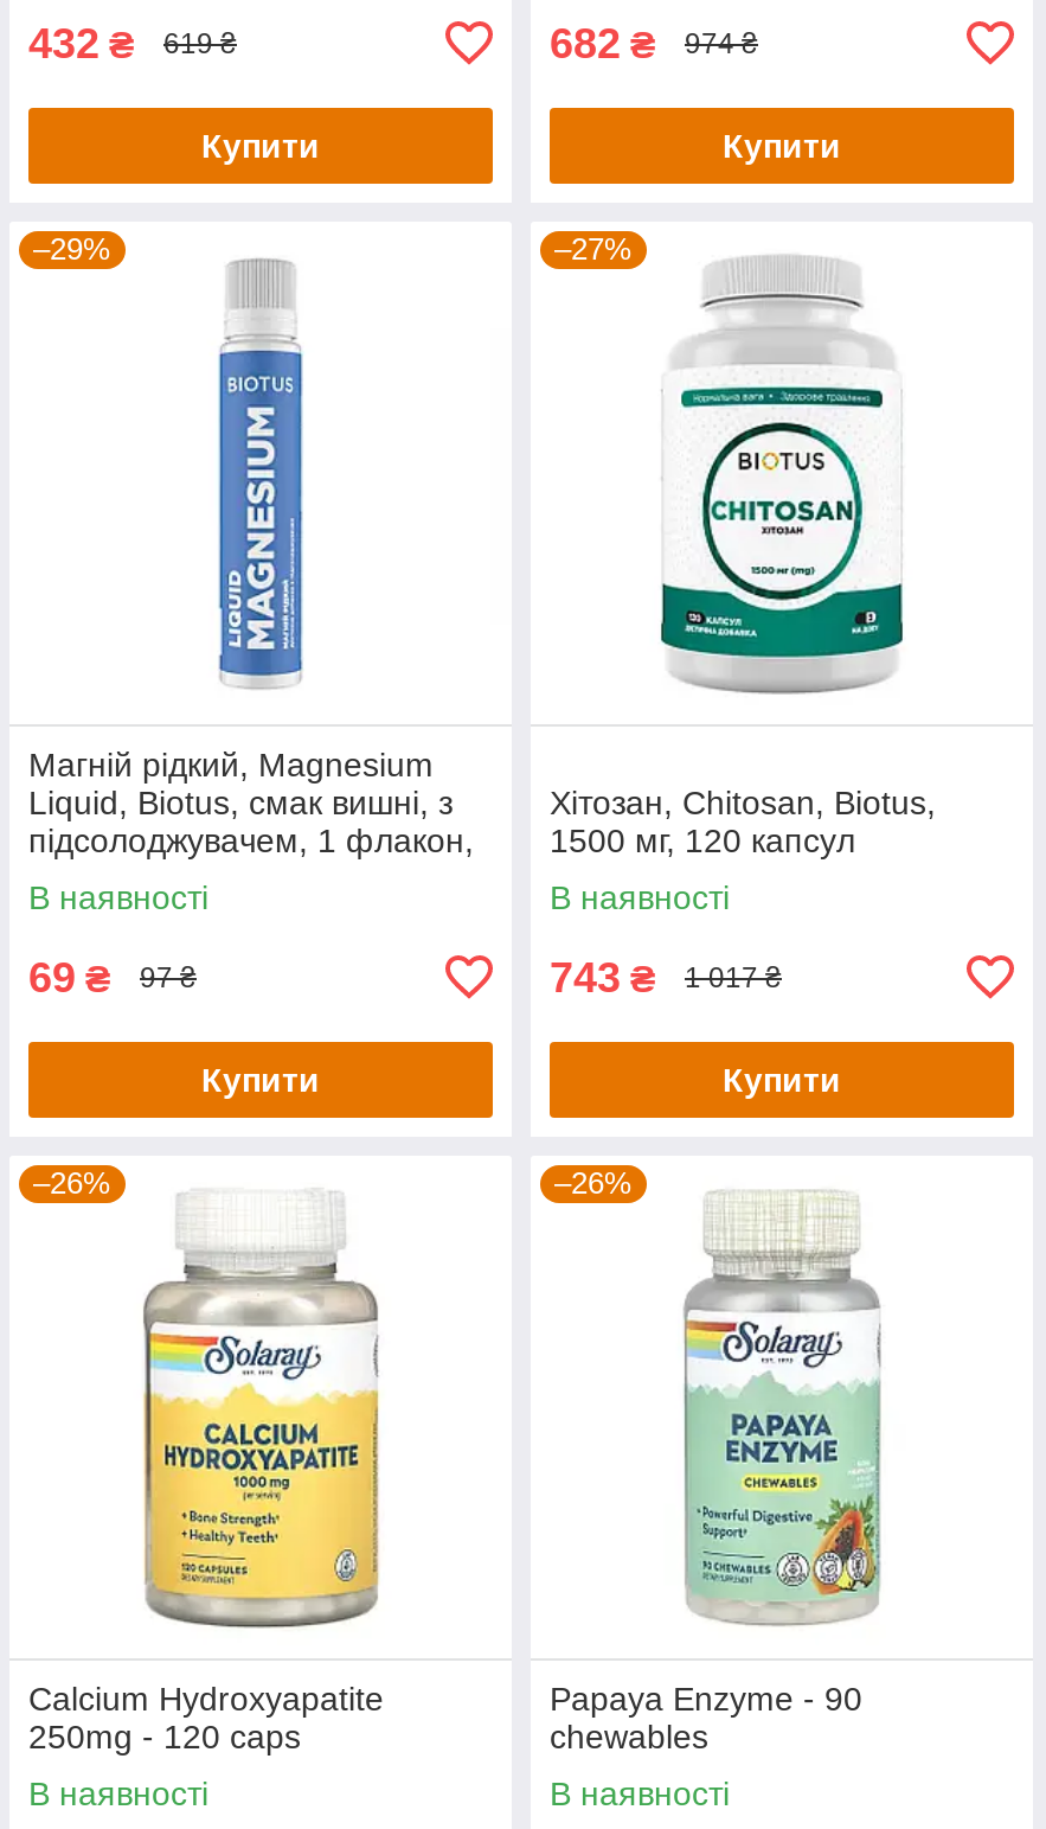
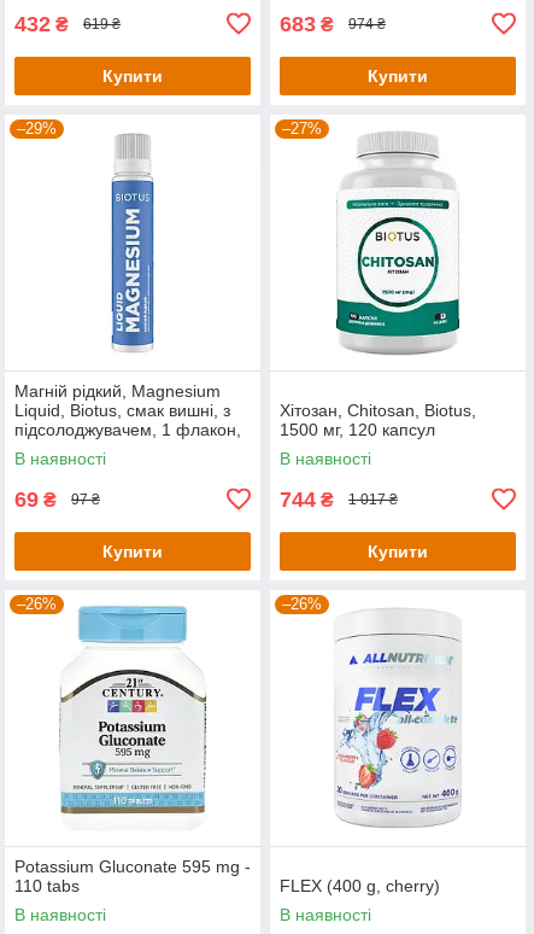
[550,20,758,67] 682 ₴ 974 ₴ -> [280,12,386,36] 683 ₴ 974 ₴
[550,954,656,1001] 743 ₴ -> [280,487,334,511] 744 ₴
[28,1189,405,1755] [image] | Calcium Hydroxyapatite | 250mg - 120 caps -> [14,606,251,895] [image] | Potassium Gluconate 595 mg - | 110 tabs
[661,1215,903,1609] [image] -> [335,632,460,823] [image]
[550,1679,862,1755] Papaya Enzyme - 90 | chewables -> [280,876,440,895] FLEX (400 g, cherry)

